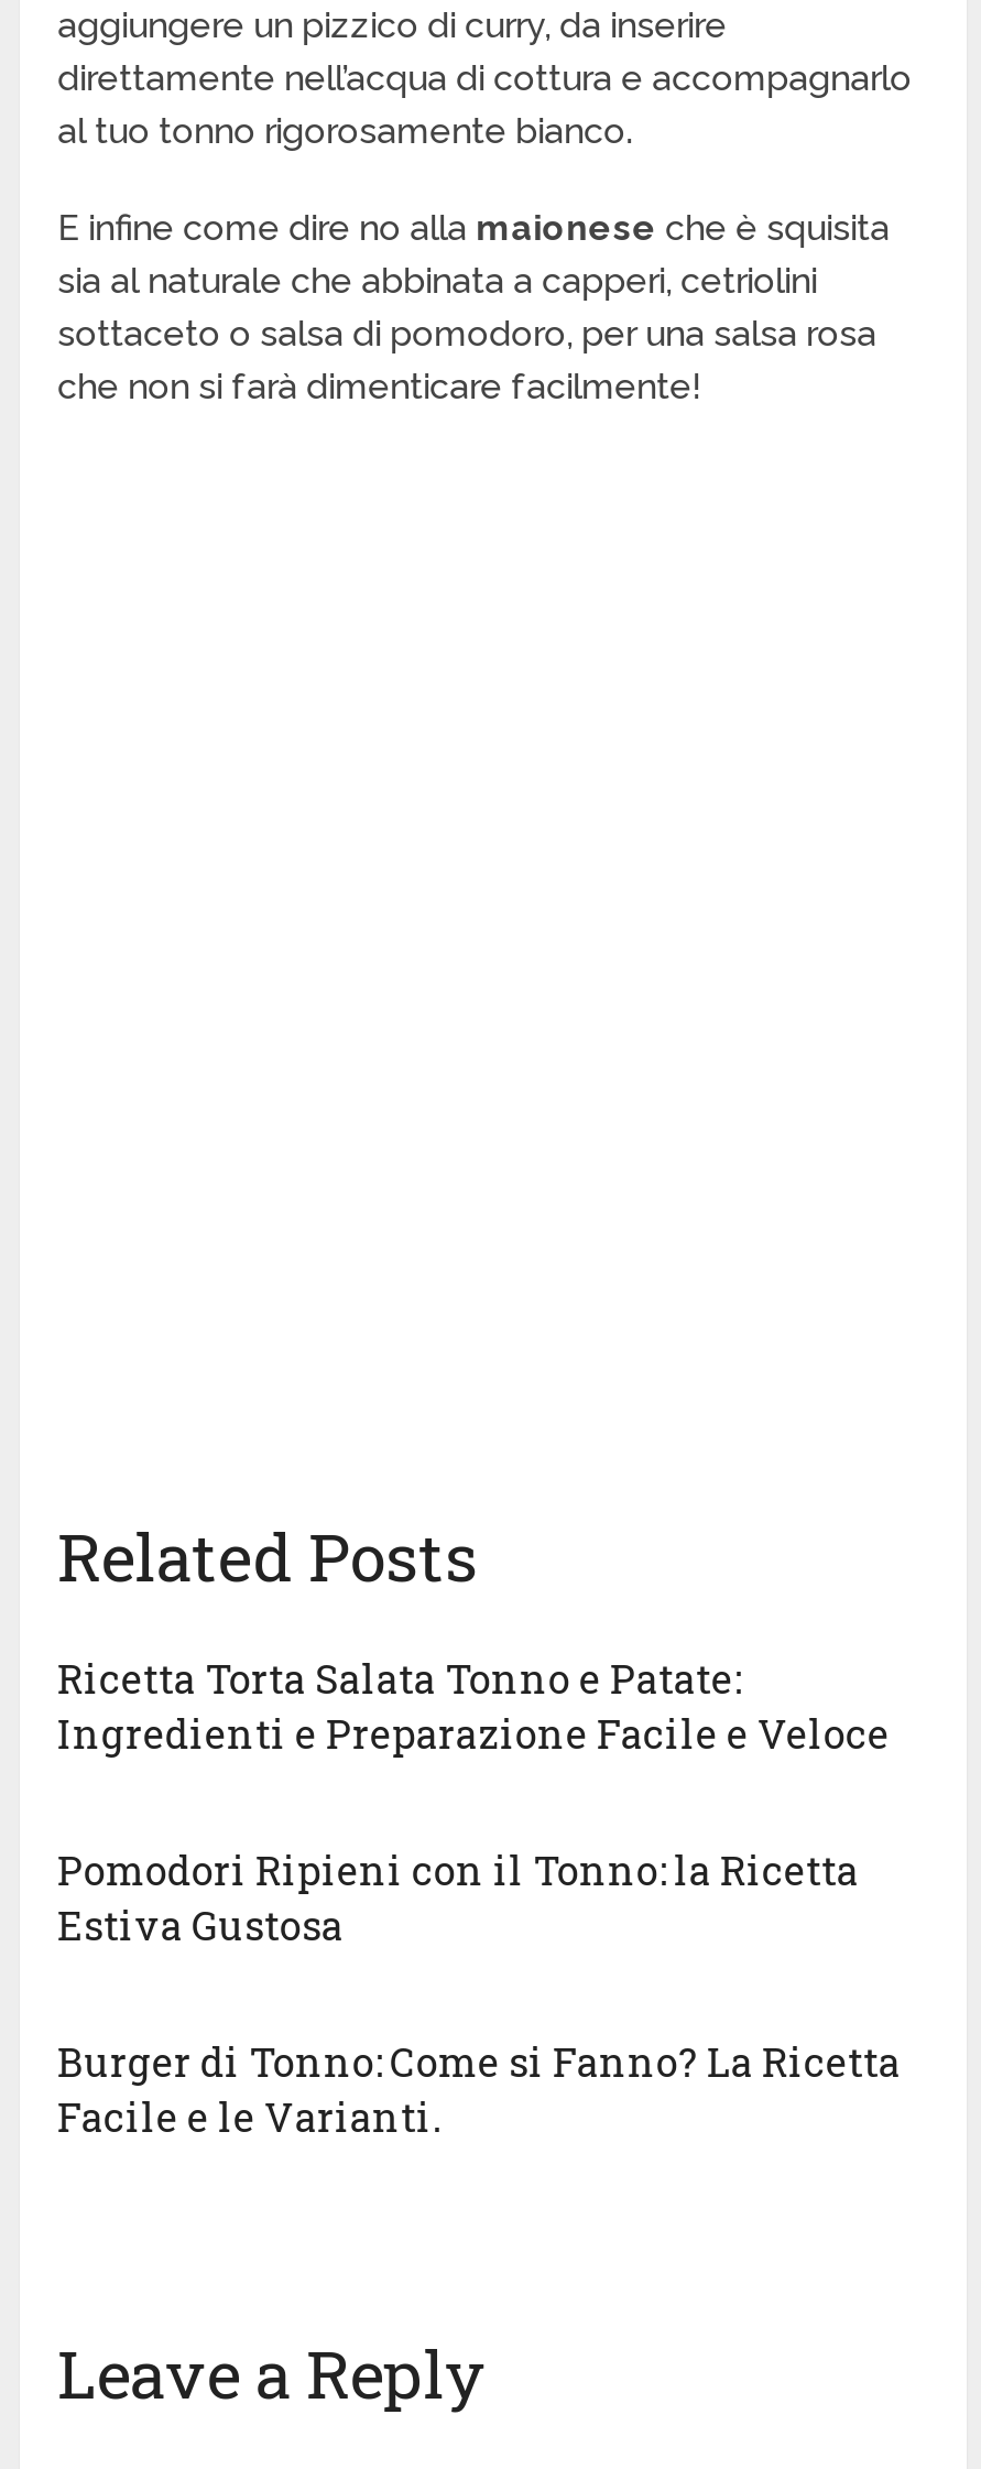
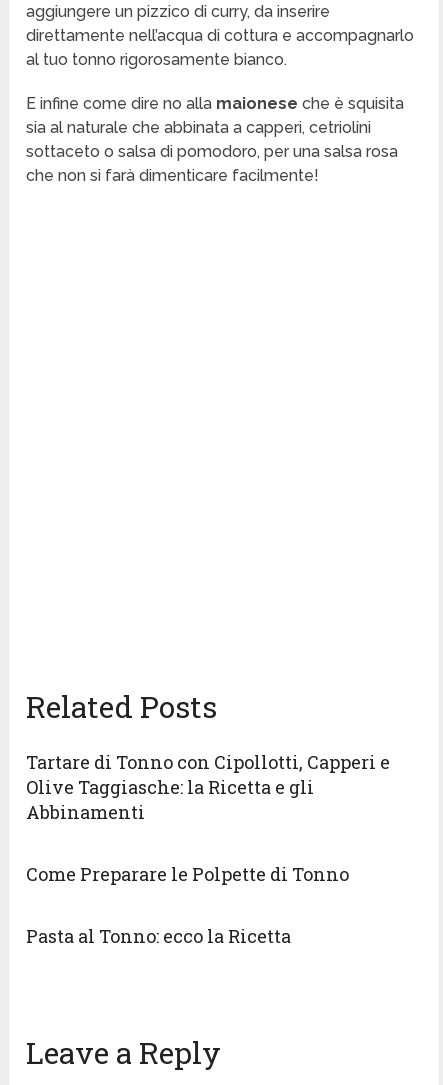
[57,1652,890,1760] Ricetta Torta Salata Tonno e Patate: | Ingredienti e Preparazione Facile e Veloce -> [26,750,390,824] Tartare di Tonno con Cipollotti, Capperi e | Olive Taggiasche: la Ricetta e gli | Abbinamenti
[57,1844,859,1952] Pomodori Ripieni con il Tonno: la Ricetta | Estiva Gustosa -> [26,862,349,886] Come Preparare le Polpette di Tonno
[57,2036,901,2143] Burger di Tonno: Come si Fanno? La Ricetta | Facile e le Varianti. -> [26,924,291,948] Pasta al Tonno: ecco la Ricetta

